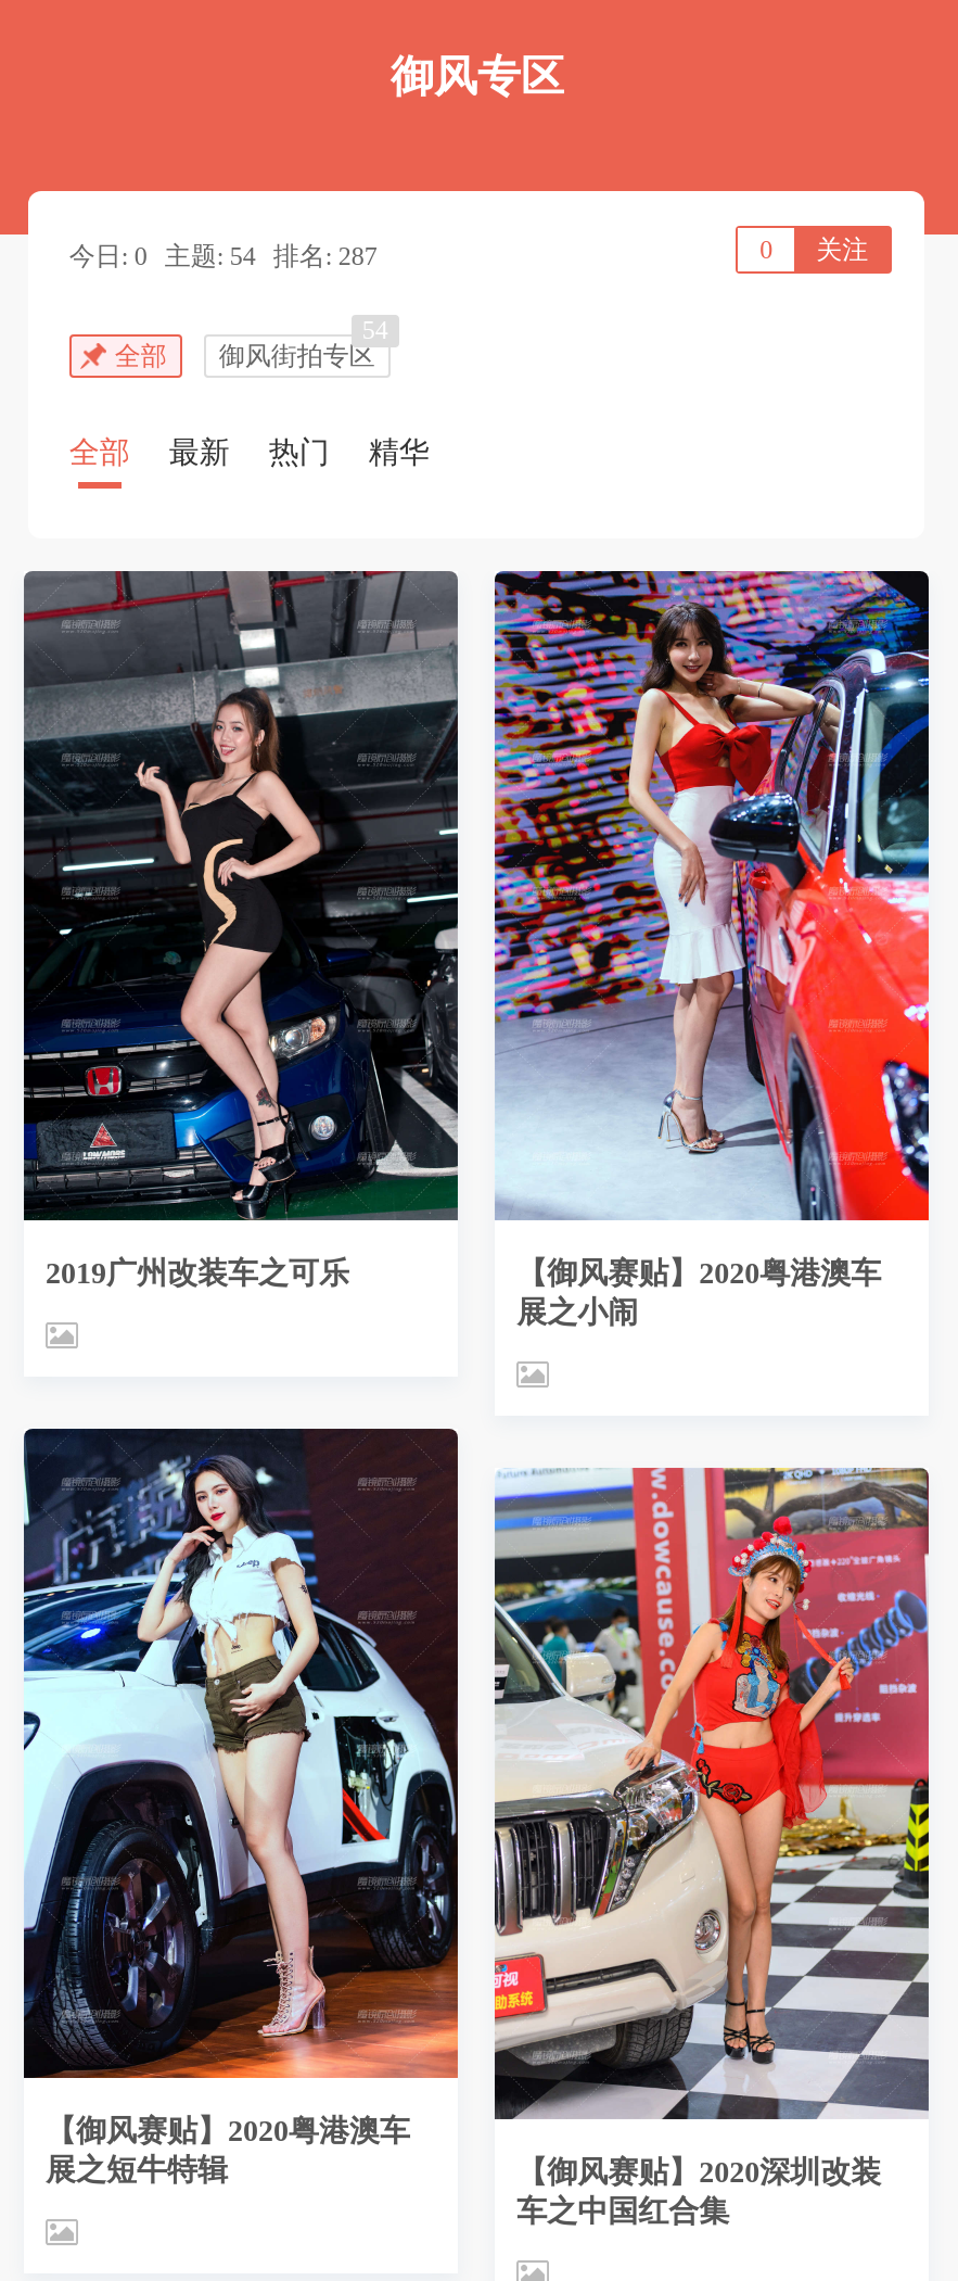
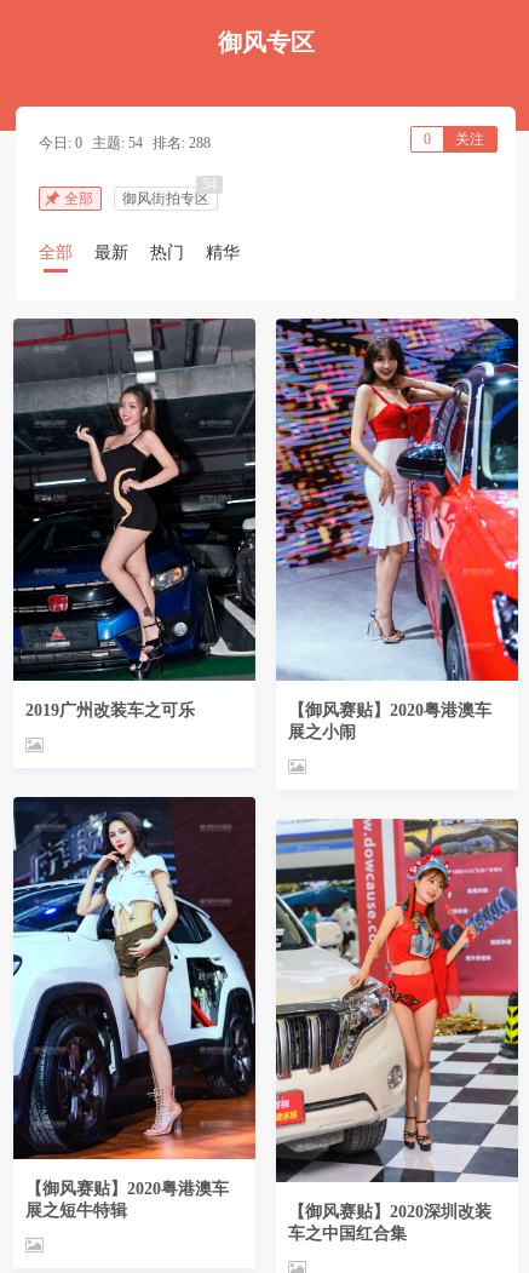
[69,241,377,271] 今日: 0 主题: 54 排名: 287 -> [38,134,210,151] 今日: 0 主题: 54 排名: 288

